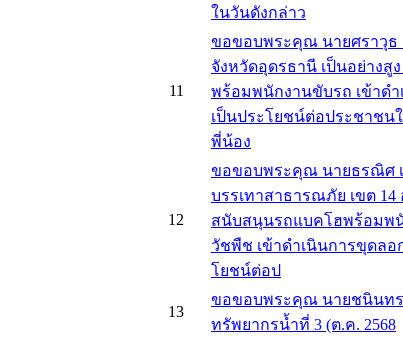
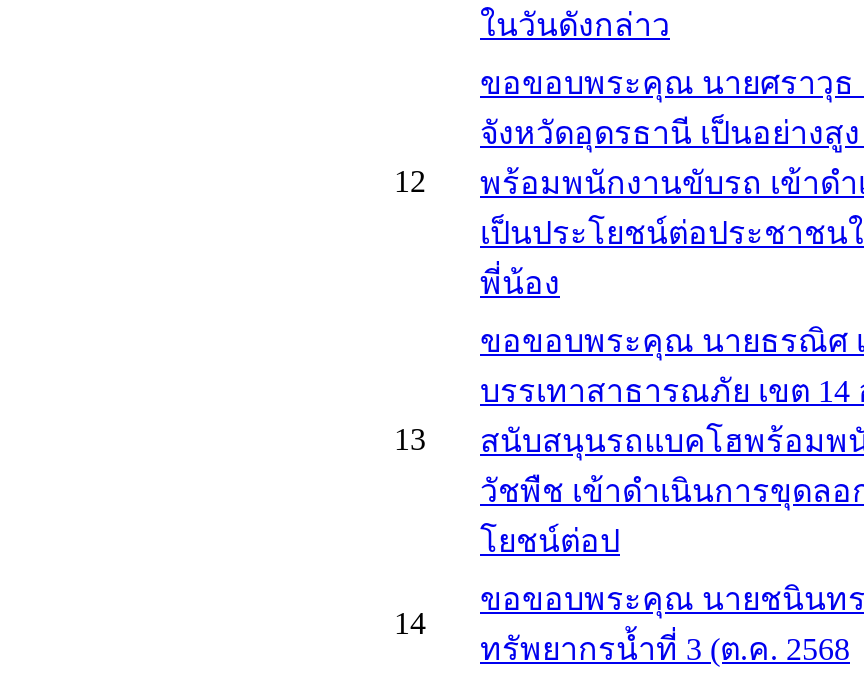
[168,82,183,99] 11 -> [394,164,426,198] 12
[168,211,184,228] 12 -> [394,422,426,456] 13
[168,303,184,320] 13 -> [394,606,426,640] 14

